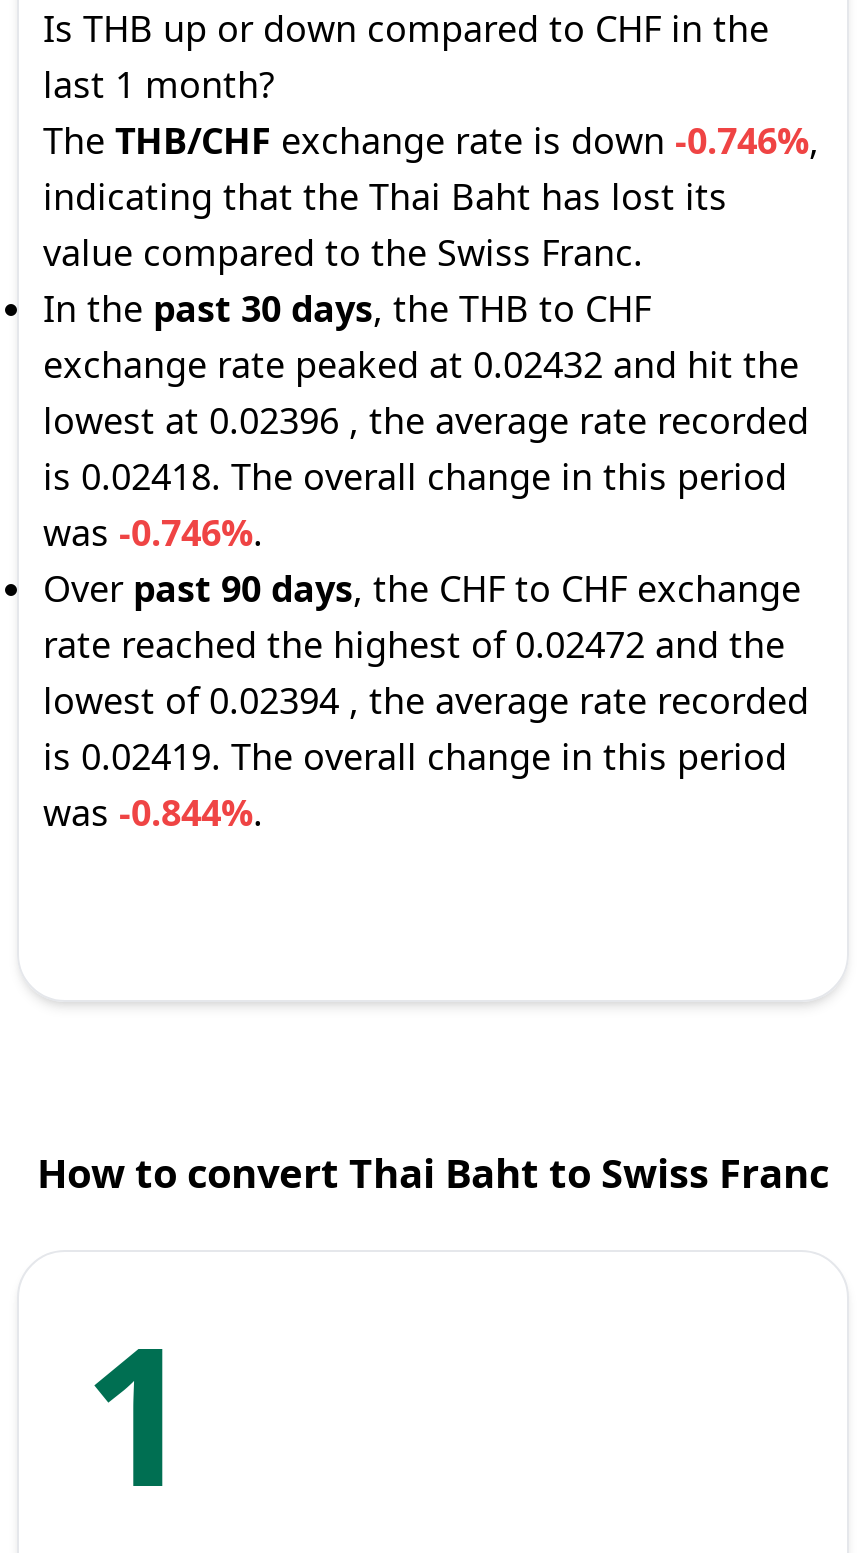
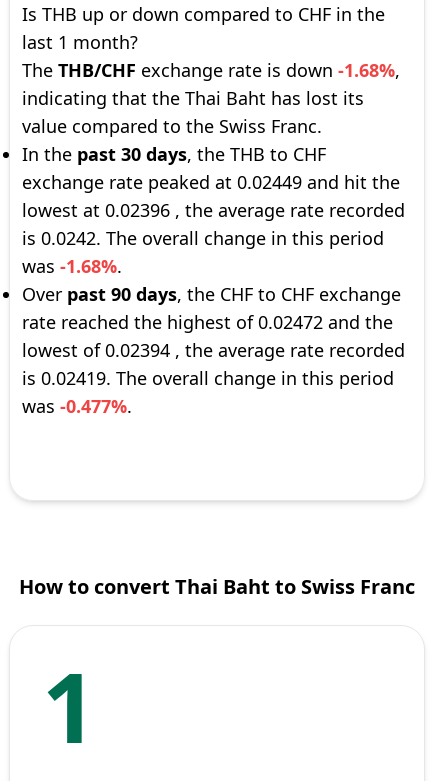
[43,116,819,164] The THB/CHF exchange rate is down -0.746%, -> [22,58,400,82] The THB/CHF exchange rate is down -1.68%,
[43,340,799,388] exchange rate peaked at 0.02432 and hit the -> [22,170,400,194] exchange rate peaked at 0.02449 and hit the
[43,452,787,500] is 0.02418. The overall change in this period -> [22,226,384,250] is 0.0242. The overall change in this period
[43,508,263,556] was -0.746%. -> [22,254,122,278] was -1.68%.
[43,788,263,836] was -0.844%. -> [22,394,132,418] was -0.477%.

